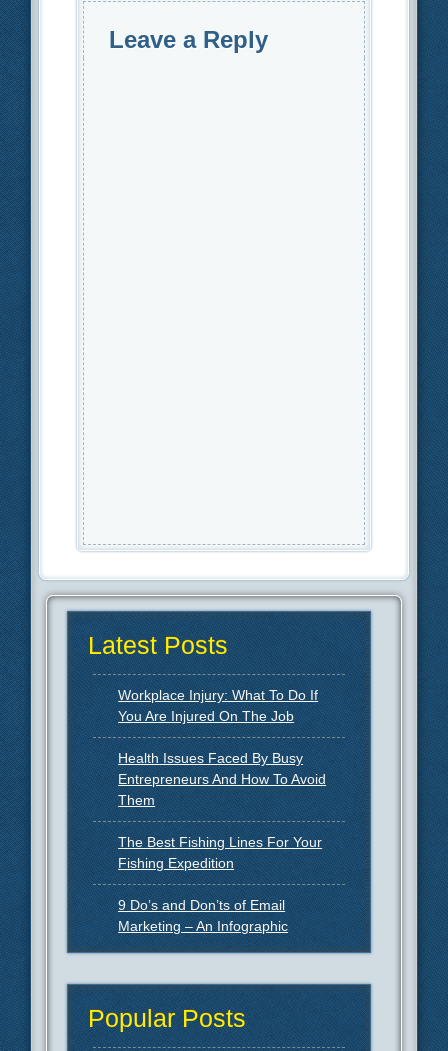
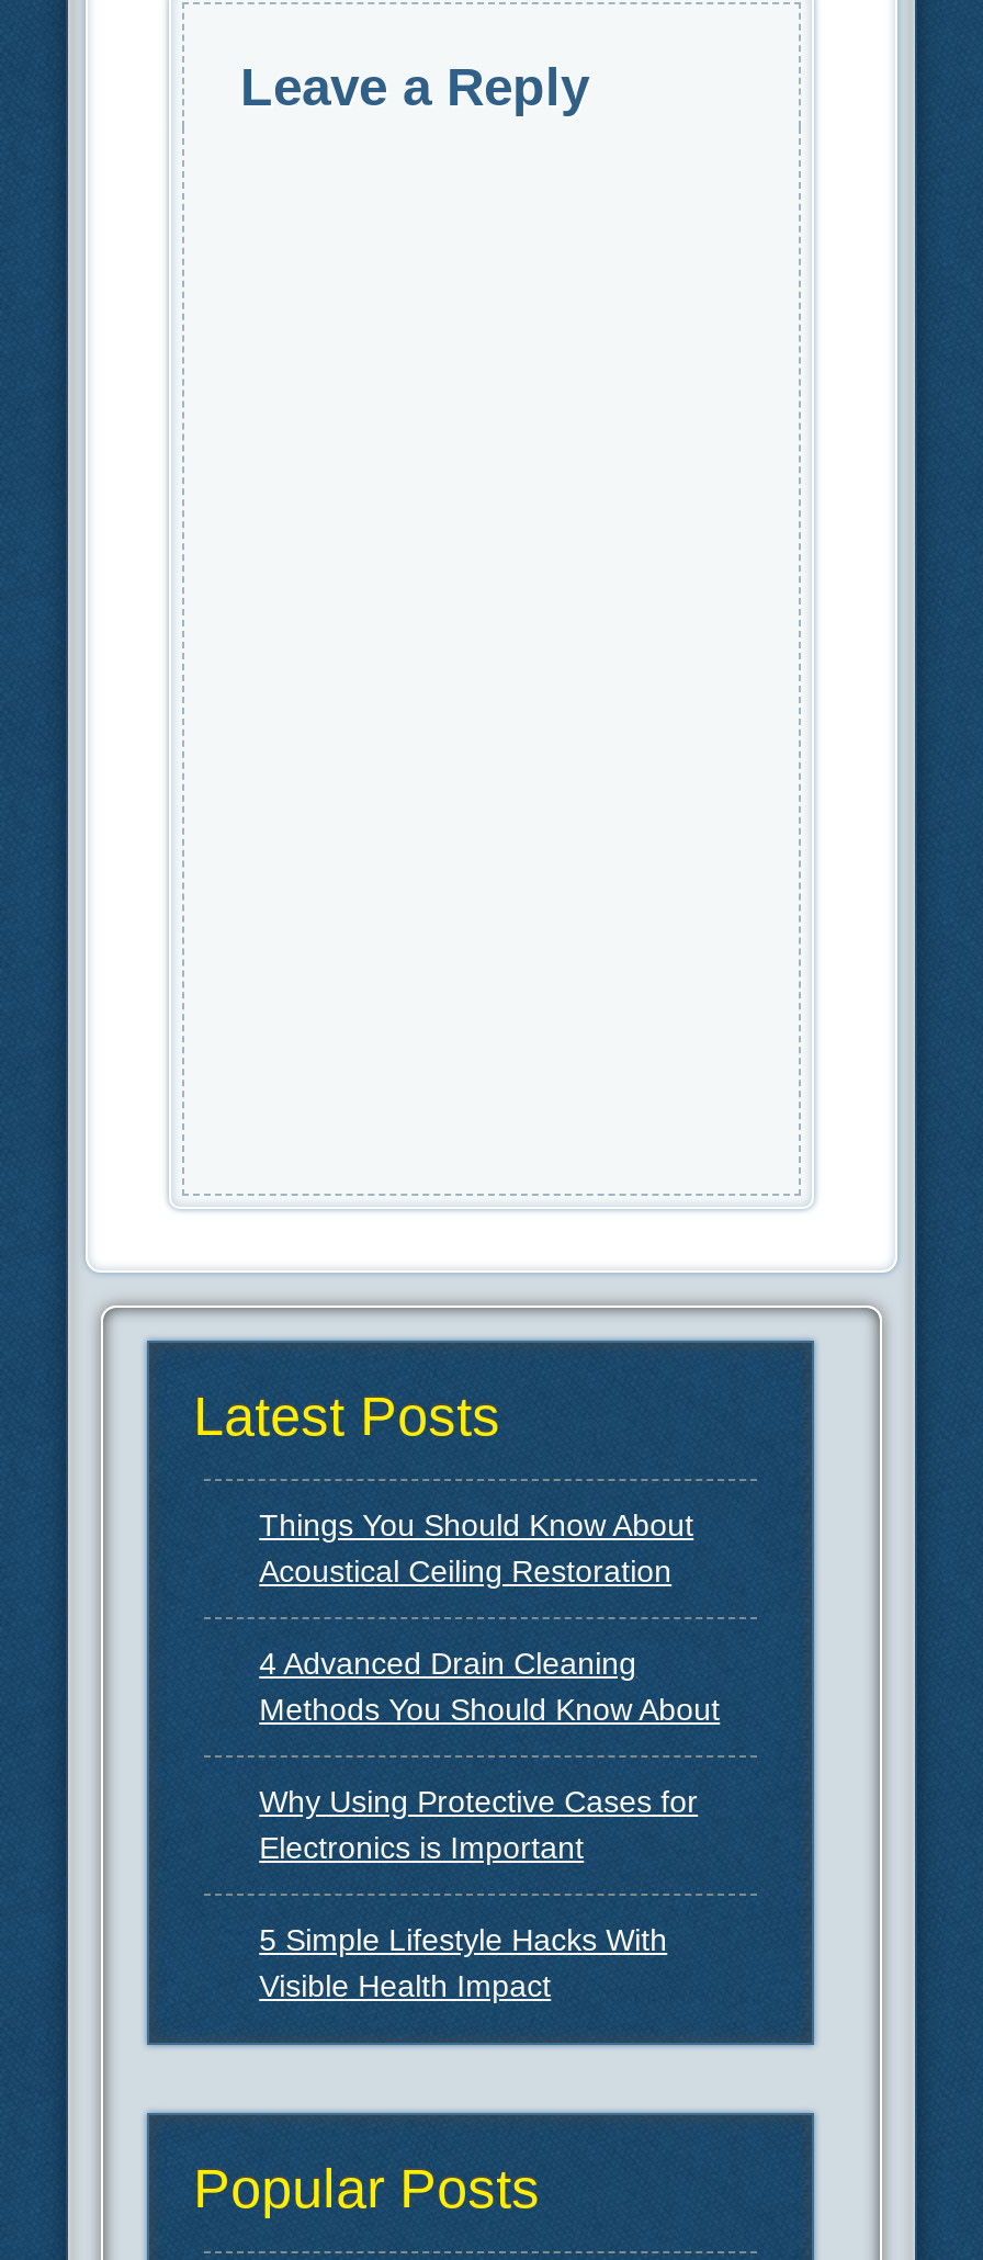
[118,687,318,724] Workplace Injury: What To Do If | You Are Injured On The Job -> [259,1508,694,1590] Things You Should Know About | Acoustical Ceiling Restoration
[118,750,326,808] Health Issues Faced By Busy | Entrepreneurs And How To Avoid | Them -> [259,1647,720,1728] 4 Advanced Drain Cleaning | Methods You Should Know About
[118,834,322,871] The Best Fishing Lines For Your | Fishing Expedition -> [259,1785,698,1866] Why Using Protective Cases for | Electronics is Important
[118,897,288,934] 9 Do’s and Don’ts of Email | Marketing – An Infographic -> [259,1923,667,2004] 5 Simple Lifestyle Hacks With | Visible Health Impact

